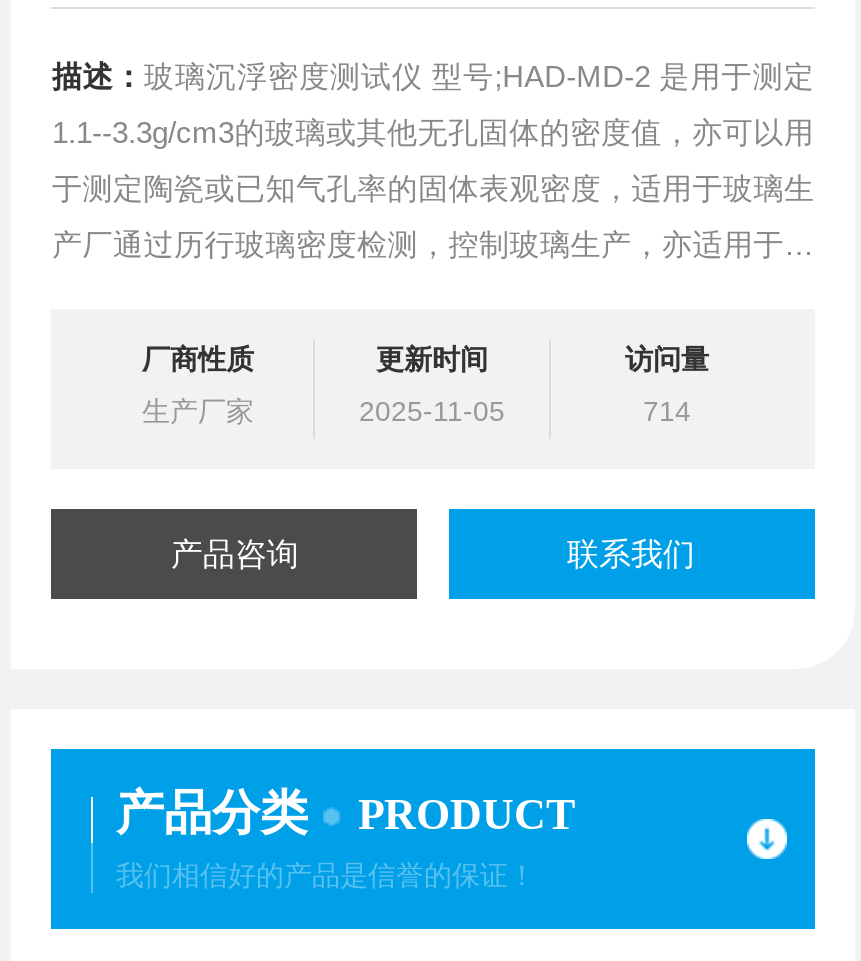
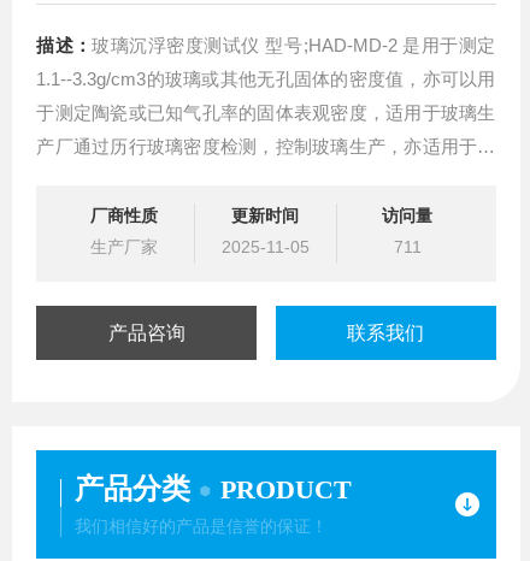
[643,395,691,427] 714 -> [393,237,421,256] 711

